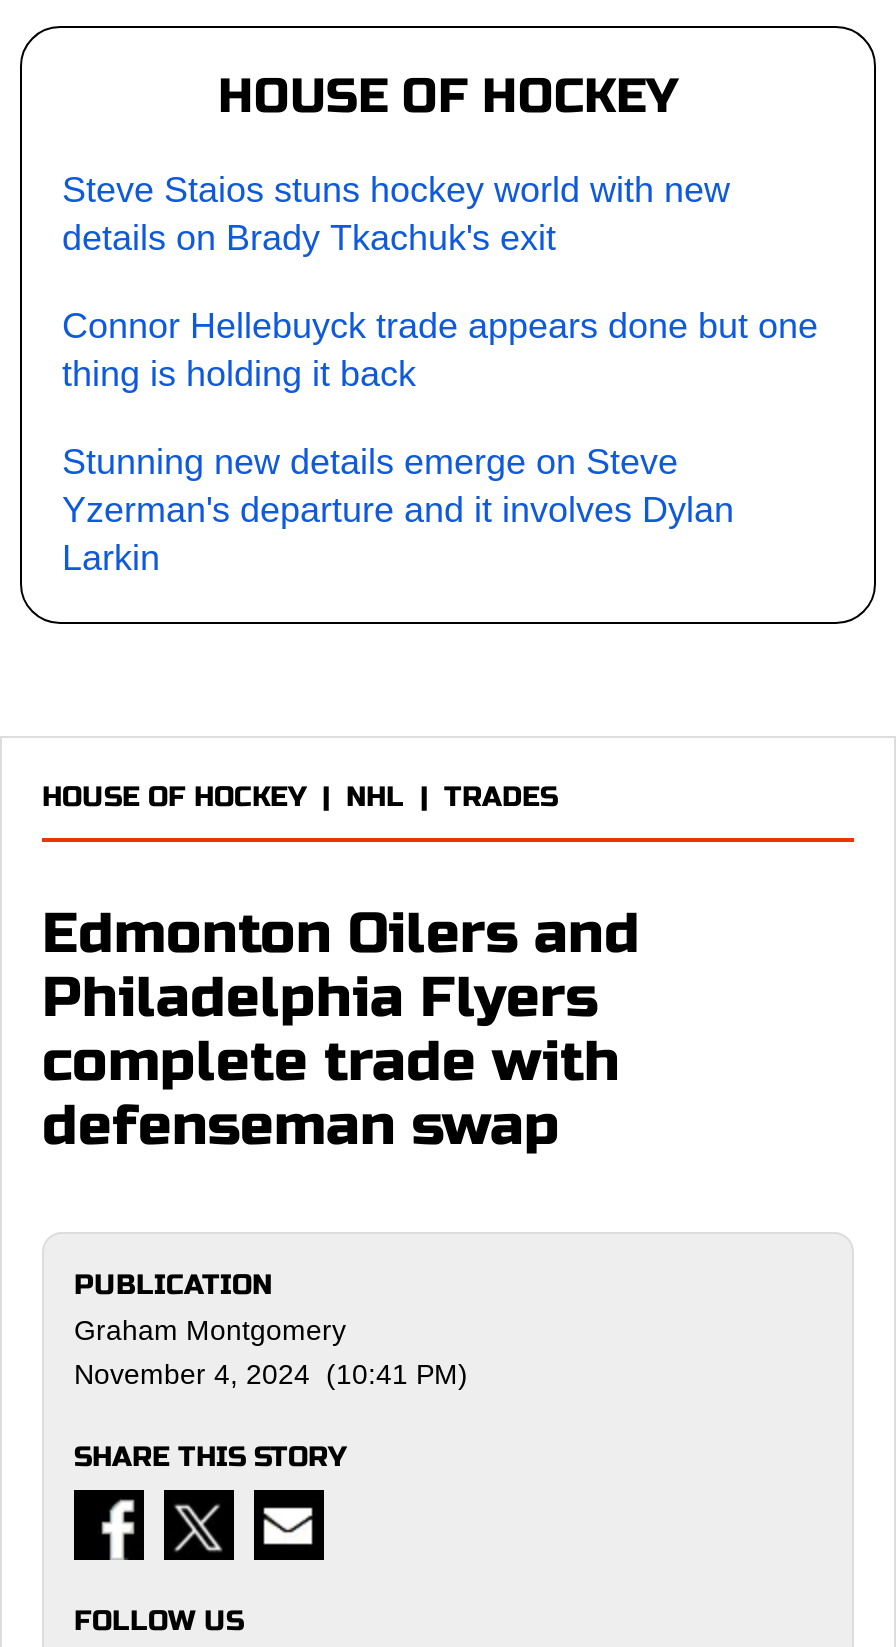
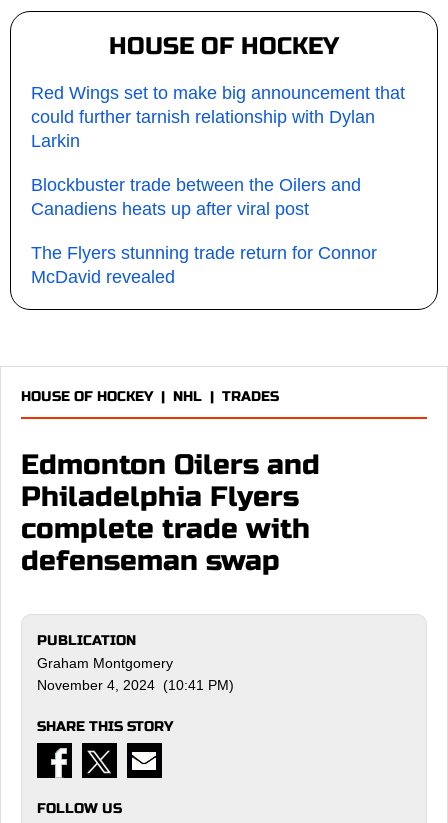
[62,170,818,530] Steve Staios stuns hockey world with new | details on Brady Tkachuk's exit | Connor Hellebuyck trade appears done but one | thing is holding it back | Stunning new details emerge on Steve | Yzerman's departure and it involves Dylan -> [31,83,405,127] Red Wings set to make big announcement that | could further tarnish relationship with Dylan
moved [62,538,160,578] -> [31,131,80,151]: Larkin
none -> [31,175,377,287] Blockbuster trade between the Oilers and | Canadiens heats up after viral post | The Flyers stunning trade return for Connor | McDavid revealed

